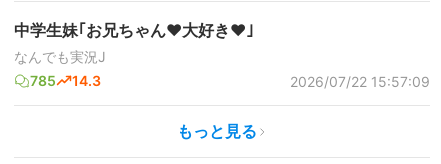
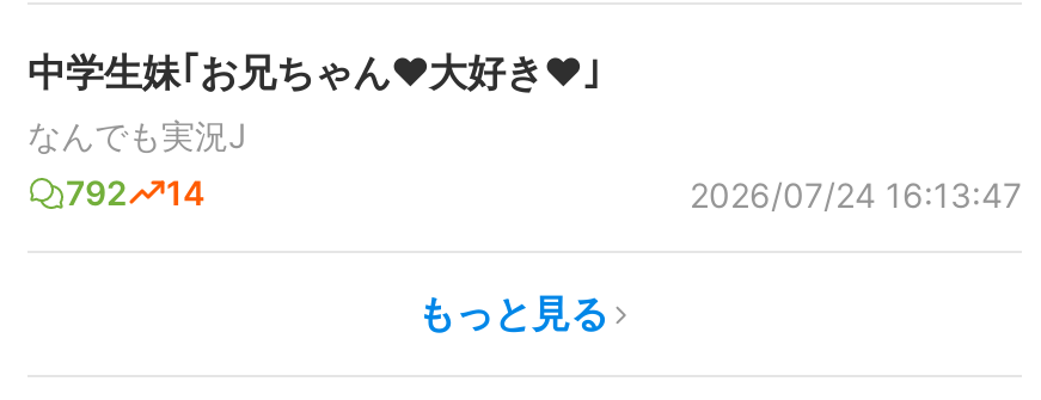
[30,72,56,89] 785 -> [66,173,128,213] 792
[72,72,101,89] 14.3 -> [166,173,204,213] 14
[290,73,430,90] 2026/07/22 15:57:09 -> [690,175,1022,216] 2026/07/24 16:13:47

